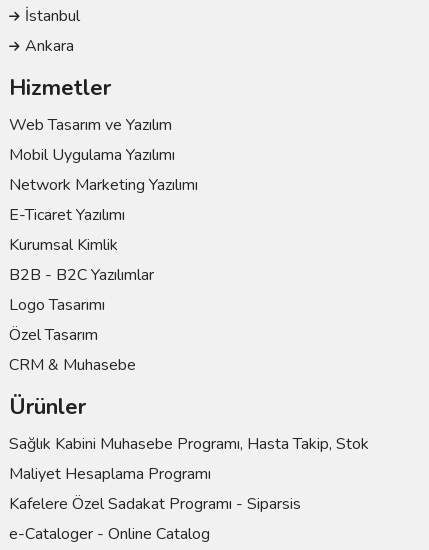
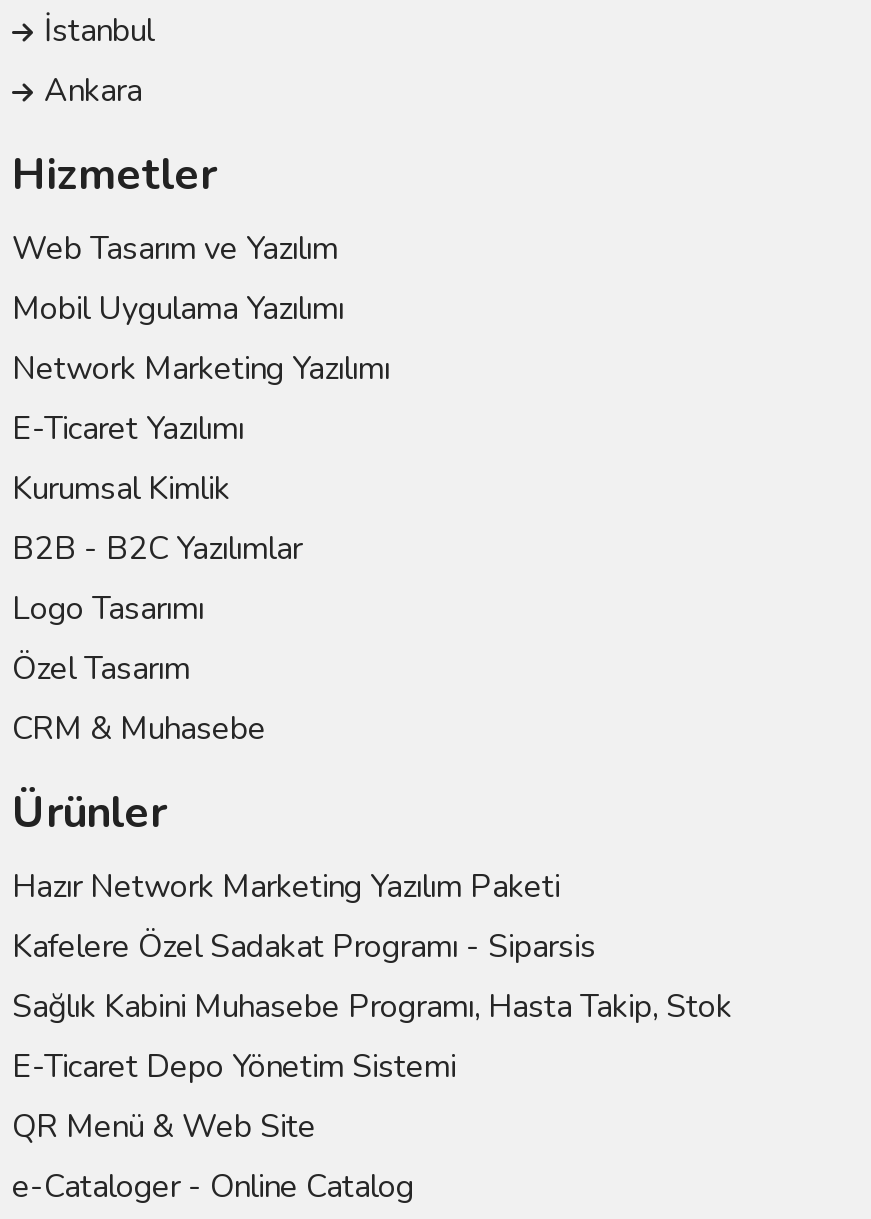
none -> [12,865,560,909] Hazır Network Marketing Yazılım Paketi
[9,463,211,485] Maliyet Hesaplama Programı -> [12,1045,456,1149] E-Ticaret Depo Yönetim Sistemi | QR Menü & Web Site
moved [9,493,301,515] -> [12,925,596,969]: Kafelere Özel Sadakat Programı - Siparsis

